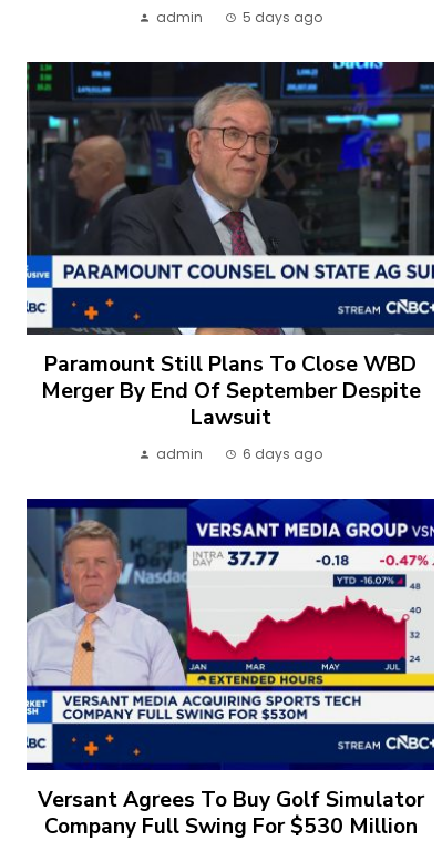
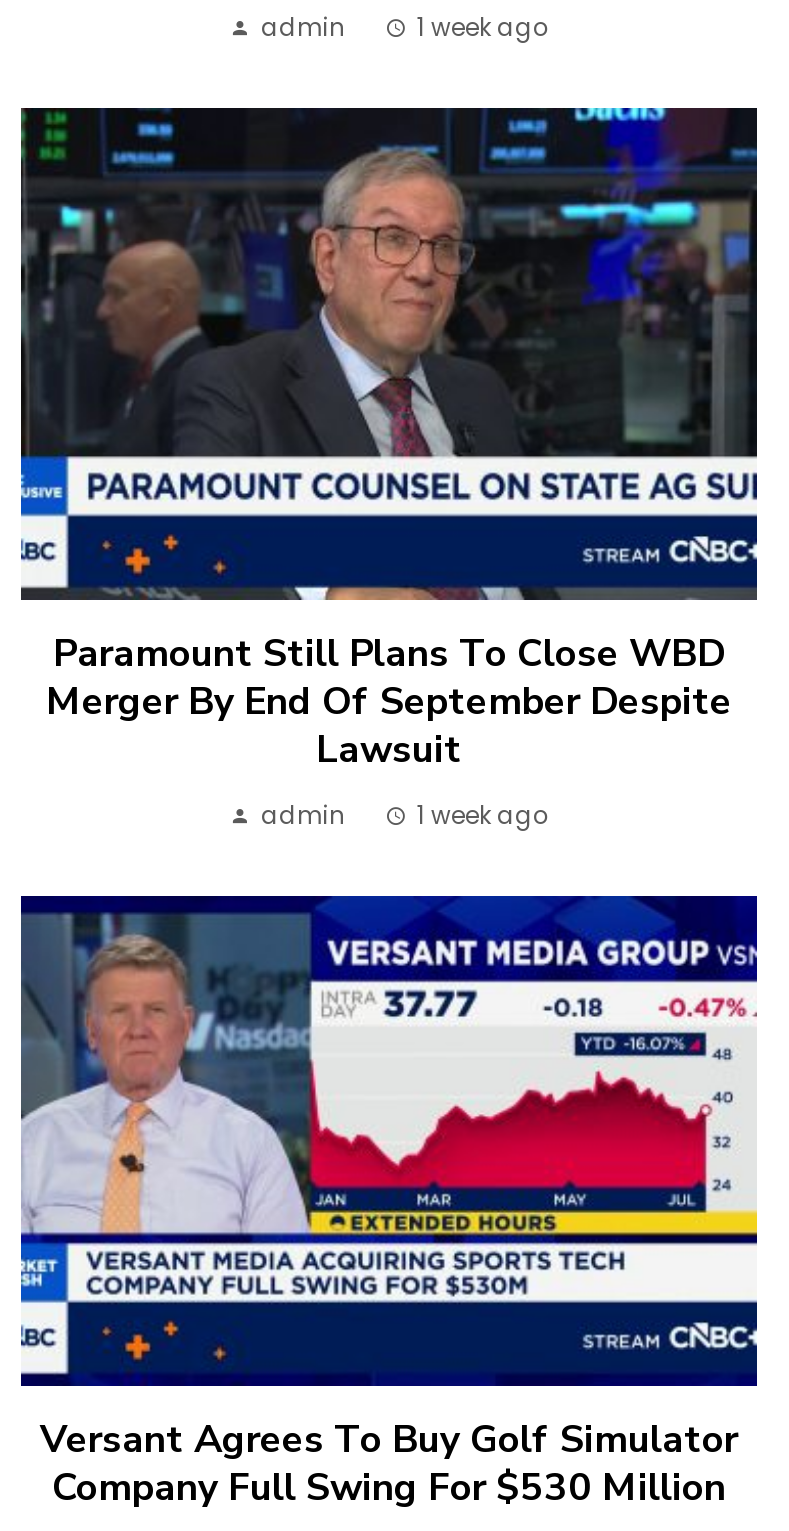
[243,8,322,27] 5 days ago -> [417,11,549,45] 1 week ago
[243,444,322,463] 6 days ago -> [417,797,549,831] 1 week ago

